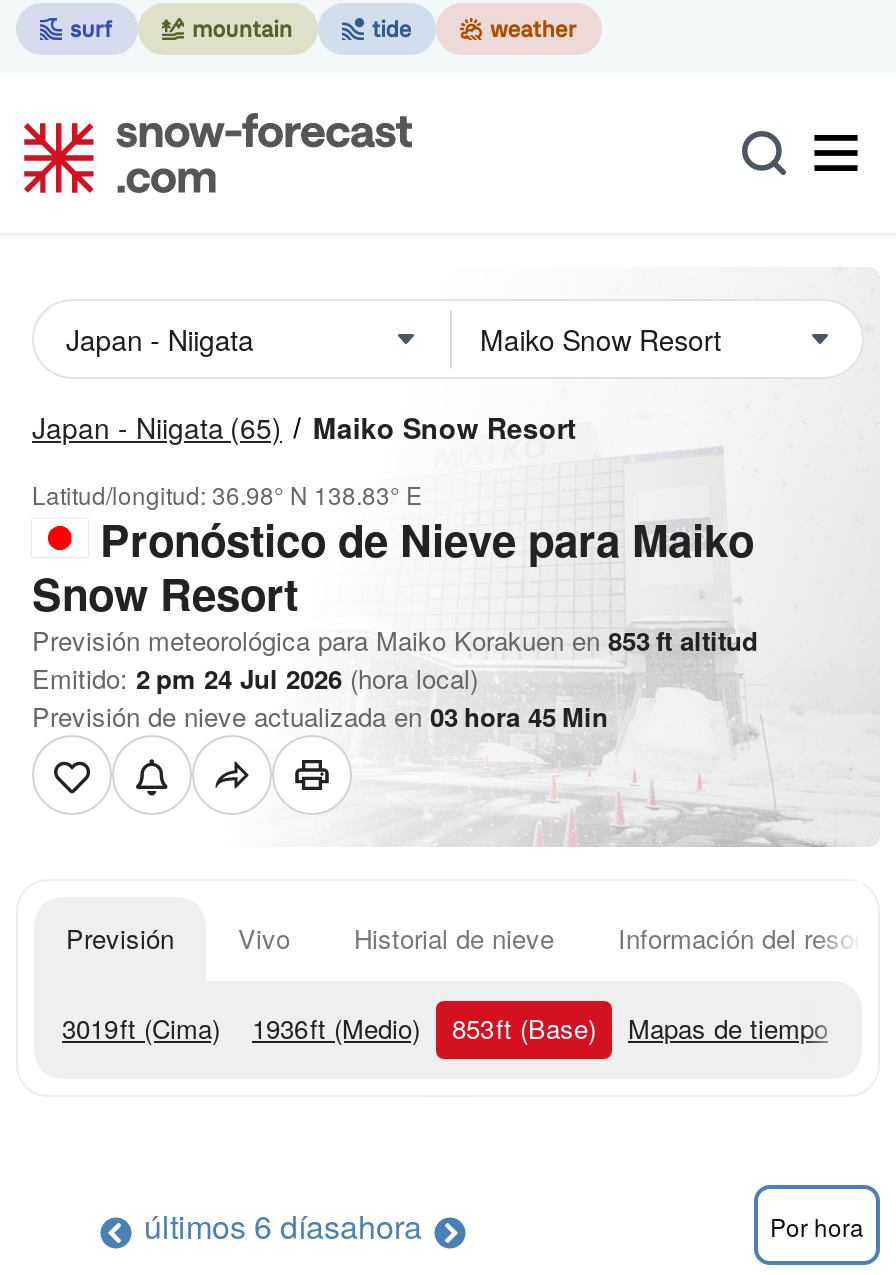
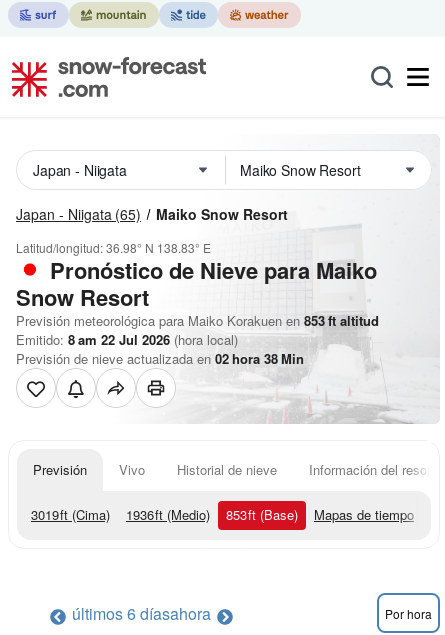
[32,659,478,697] Emitido: 2 pm 24 Jul 2026 (hora local) -> [16,330,238,349] Emitido: 8 am 22 Jul 2026 (hora local)
[32,697,608,735] Previsión de nieve actualizada en 03 hora 45 Min -> [16,349,304,368] Previsión de nieve actualizada en 02 hora 38 Min

